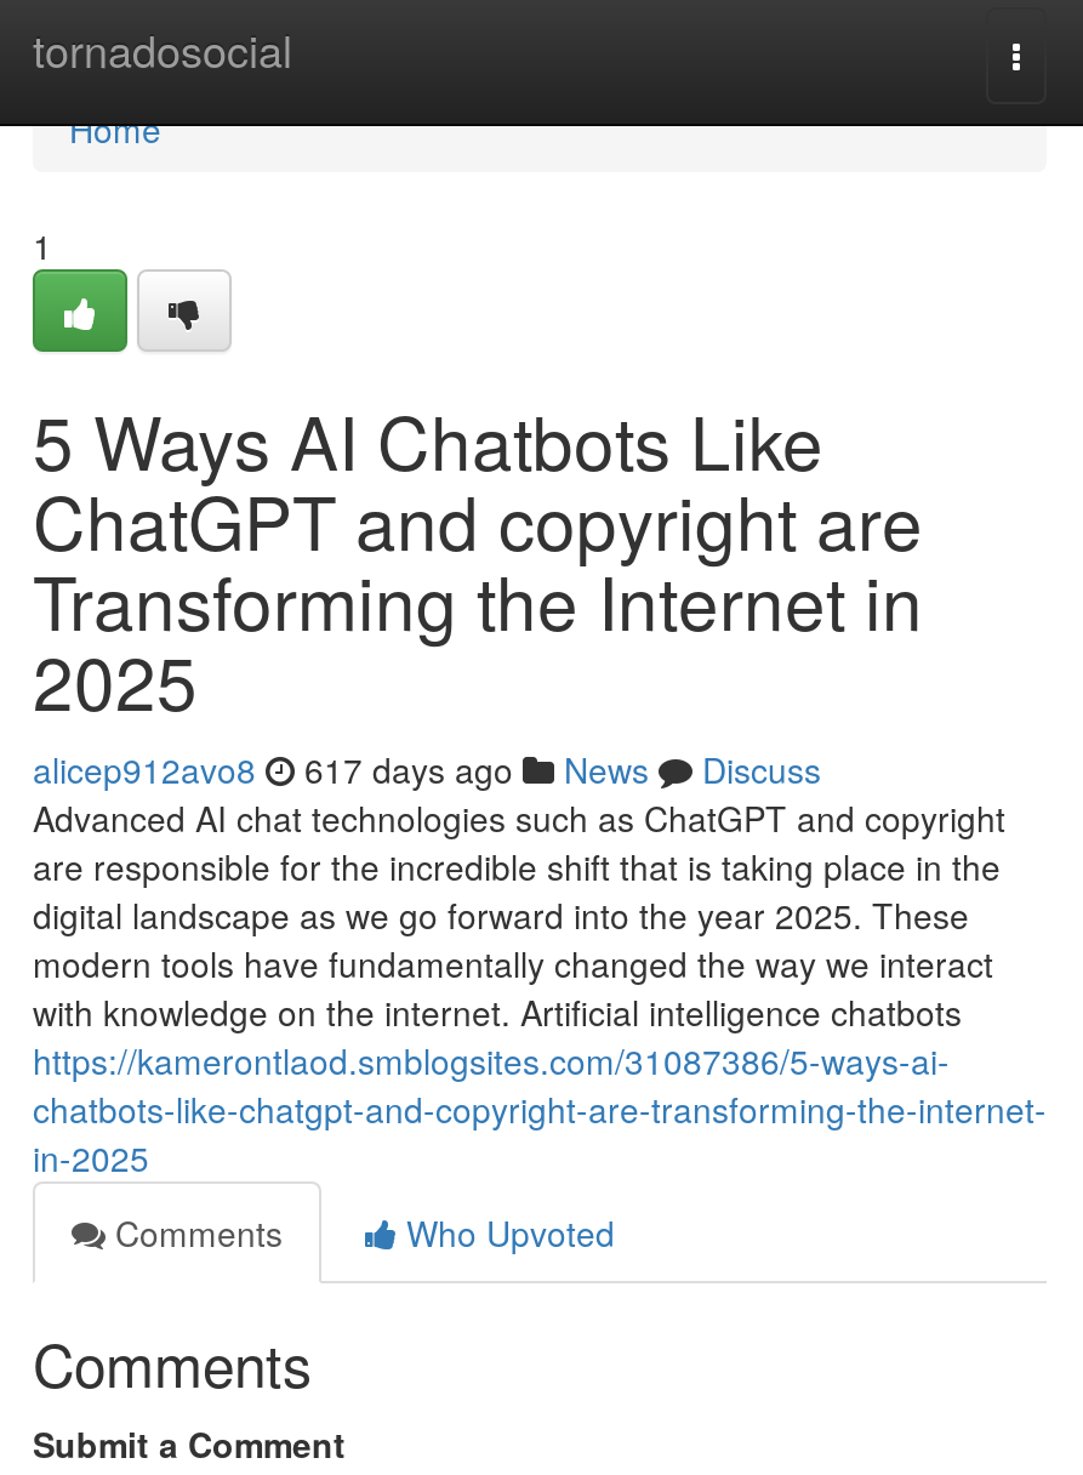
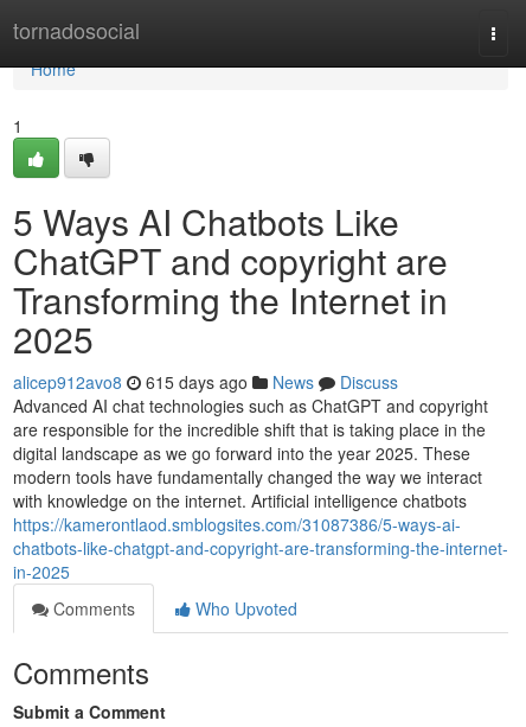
[33,745,821,793] alicep912avo8 617 days ago News Discuss -> [13,370,398,394] alicep912avo8 615 days ago News Discuss

